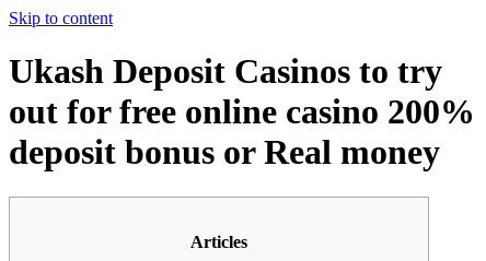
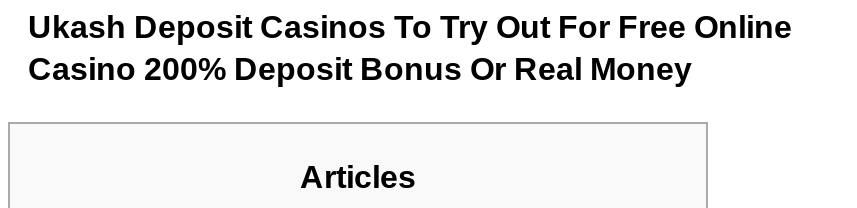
[9,9,475,172] Skip to content | Ukash Deposit Casinos to try | out for free online casino 200% | deposit bonus or Real money -> [28,10,792,86] Ukash Deposit Casinos To Try Out For Free Online | Casino 200% Deposit Bonus Or Real Money

